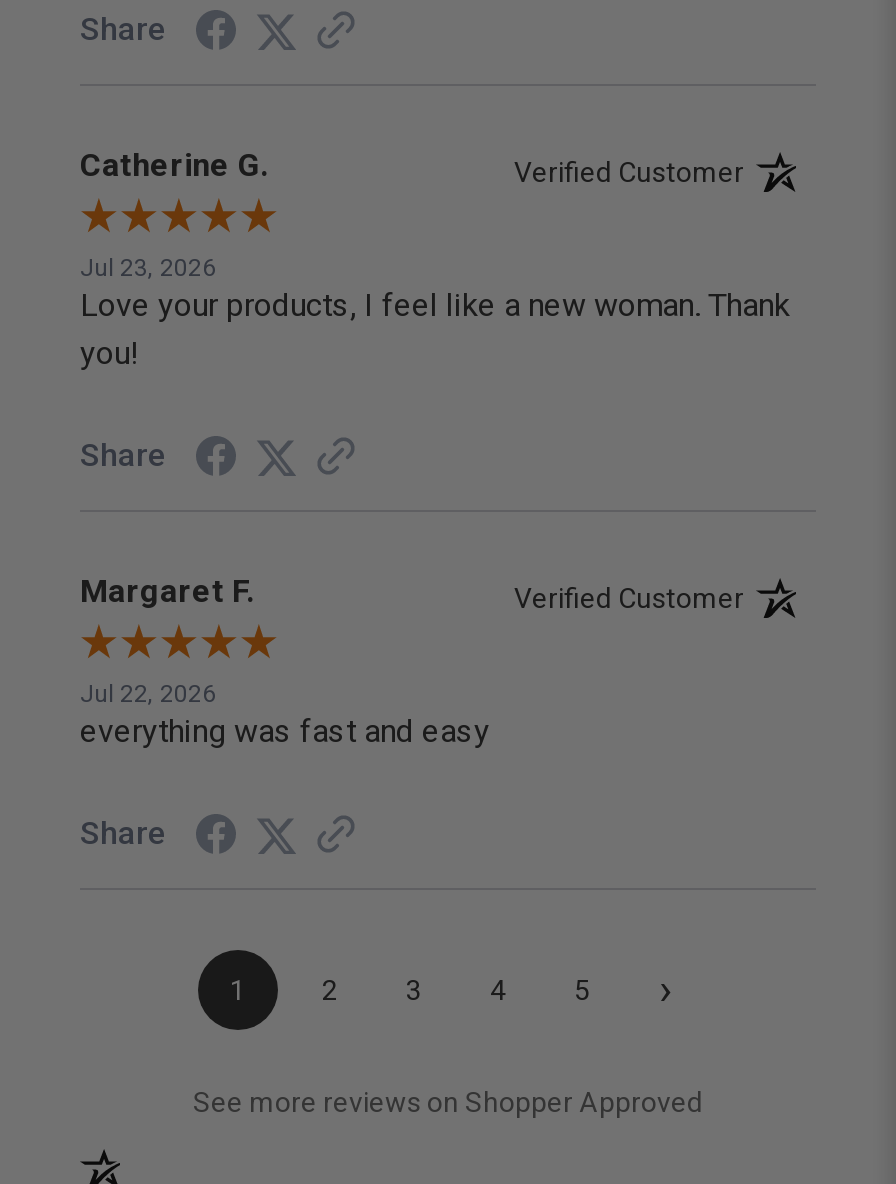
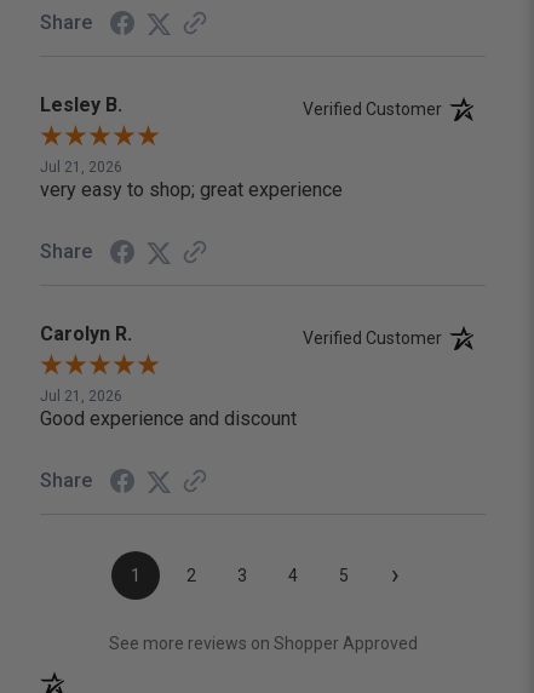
[80,146,268,184] Catherine G. -> [40,93,122,116] Lesley B.
[80,254,790,372] Jul 23, 2026 | Love your products, I feel like a new woman. Thank | you! -> [40,159,343,201] Jul 21, 2026 | very easy to shop; great experience
[80,572,254,610] Margaret F. -> [40,322,132,345] Carolyn R.
[80,680,490,750] Jul 22, 2026 | everything was fast and easy -> [40,388,297,430] Jul 21, 2026 | Good experience and discount

